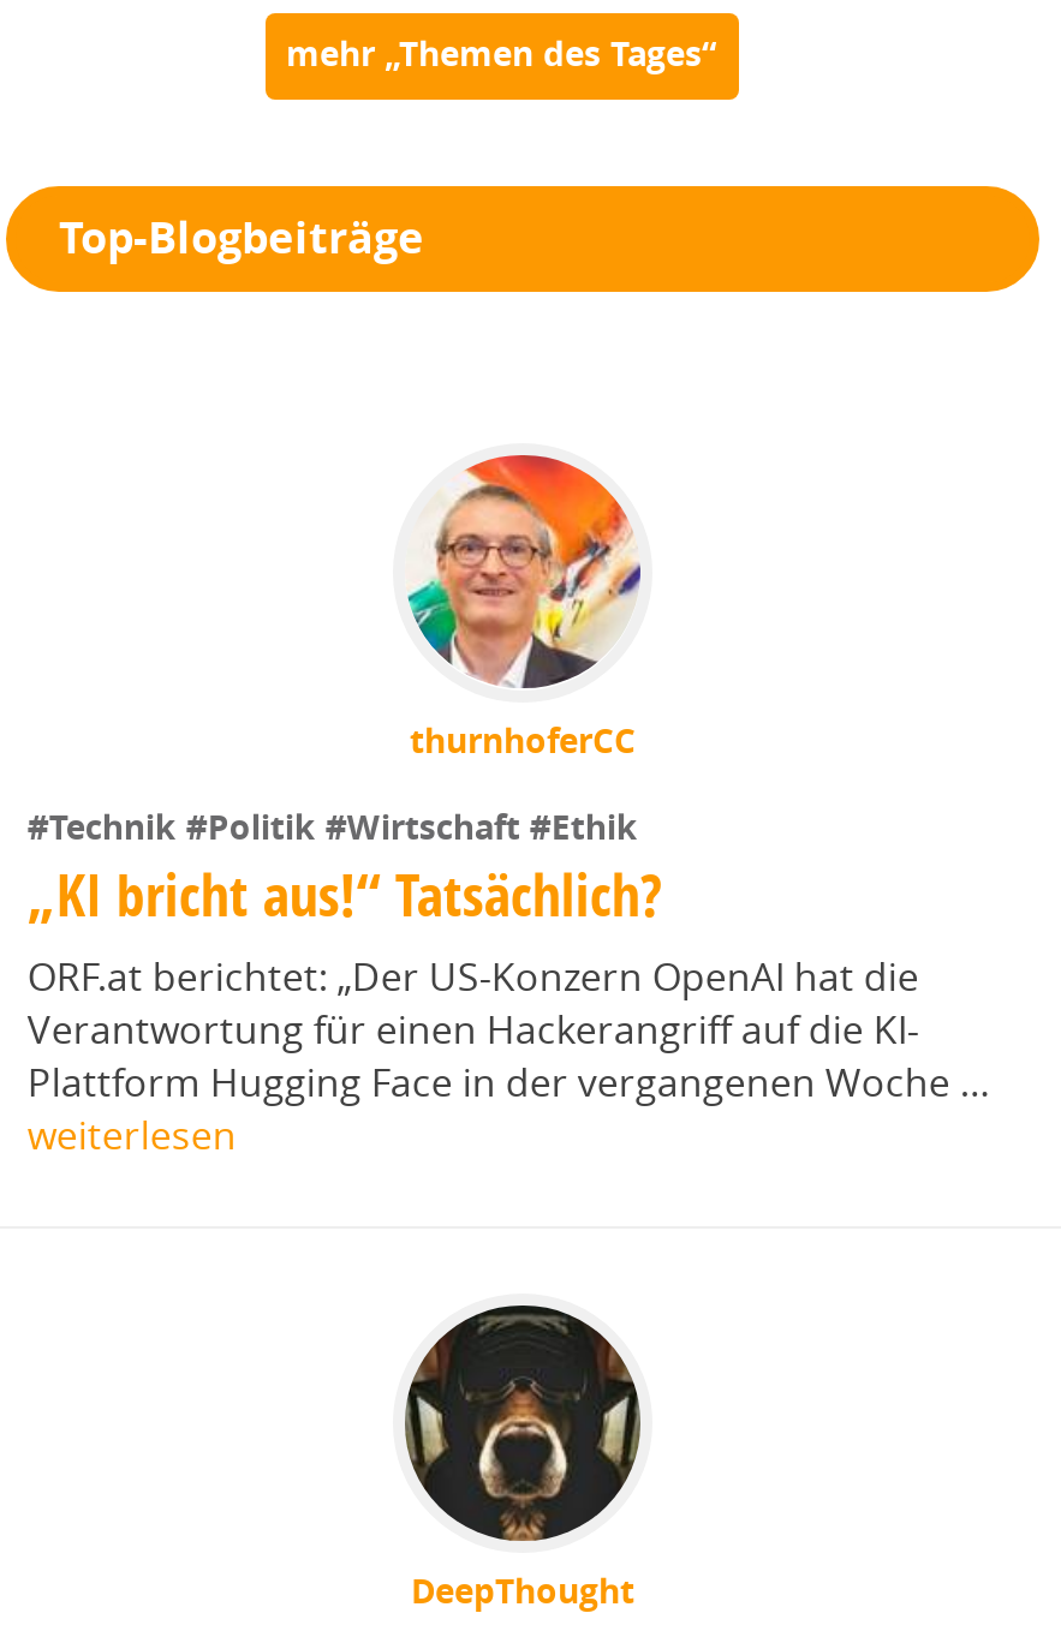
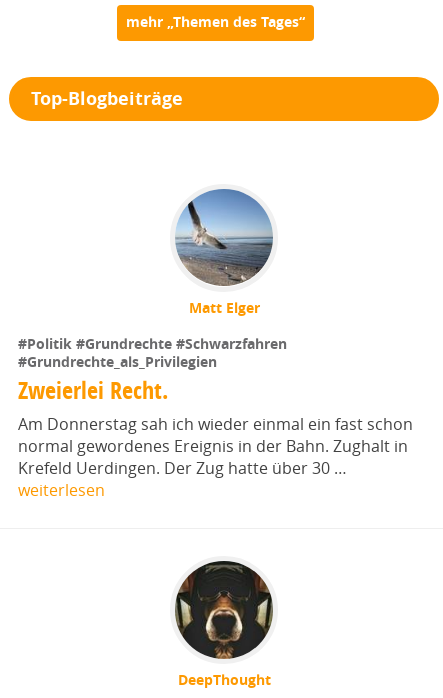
[410,453,638,761] [image] | thurnhoferCC -> [175,188,273,316] [image] | Matt Elger
[27,802,991,1108] #Technik #Politik #Wirtschaft #Ethik | „KI bricht aus!“ Tatsächlich? | ORF.at berichtet: „Der US-Konzern OpenAI hat die | Verantwortung für einen Hackerangriff auf die KI- | Plattform Hugging Face in der vergangenen Woche … -> [18,333,413,479] #Politik #Grundrechte #Schwarzfahren | #Grundrechte_als_Privilegien | Zweierlei Recht. | Am Donnerstag sah ich wieder einmal ein fast schon | normal gewordenes Ereignis in der Bahn. Zughalt in | Krefeld Uerdingen. Der Zug hatte über 30 …

